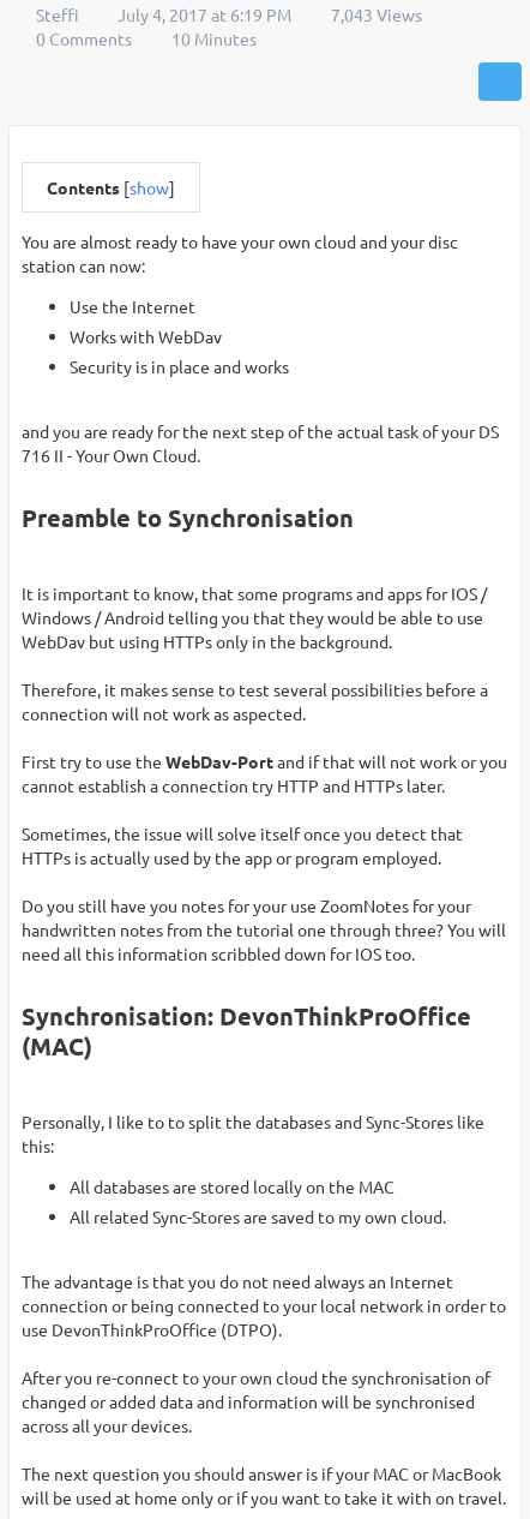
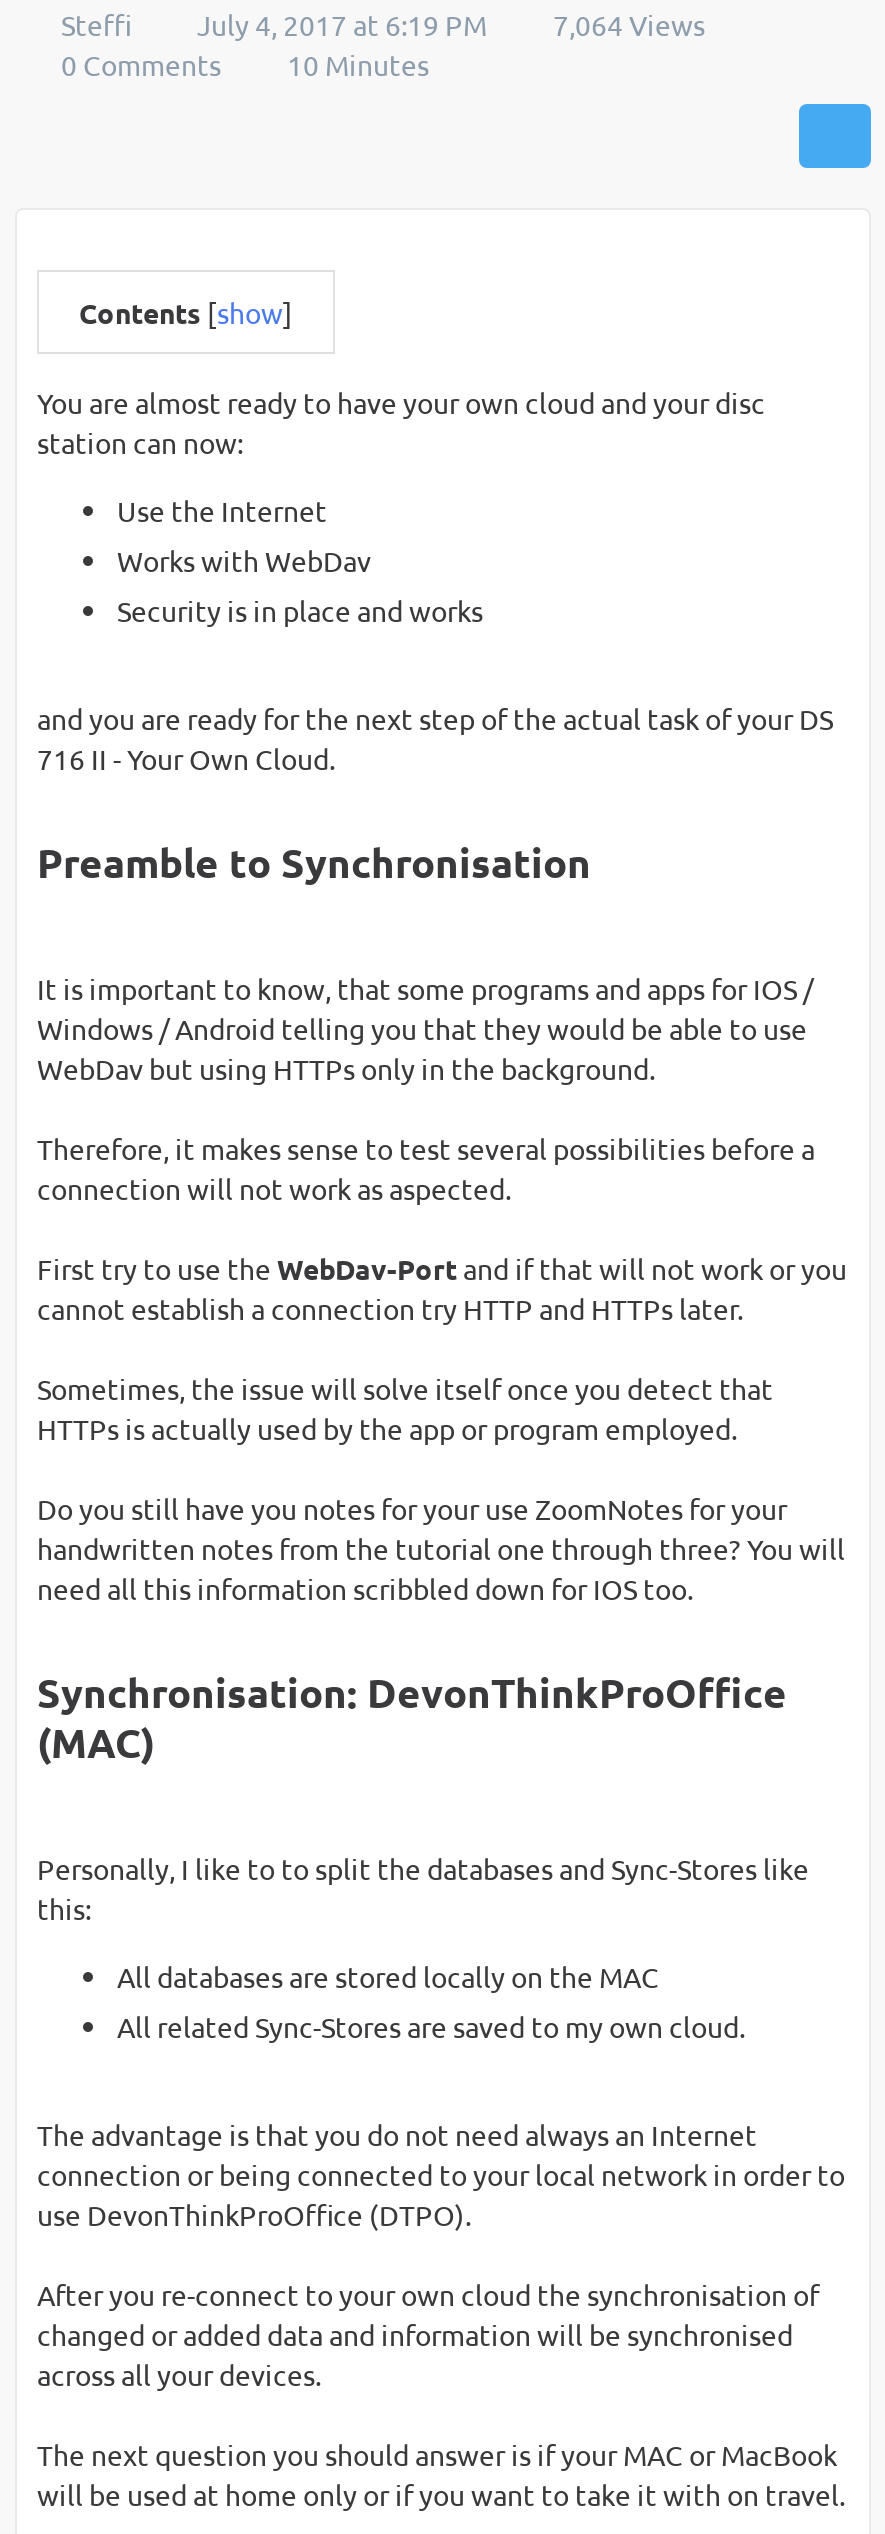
[36,4,422,25] Steffi July 4, 2017 at 6:19 PM 7,043 Views -> [61,6,705,42] Steffi July 4, 2017 at 6:19 PM 7,064 Views

